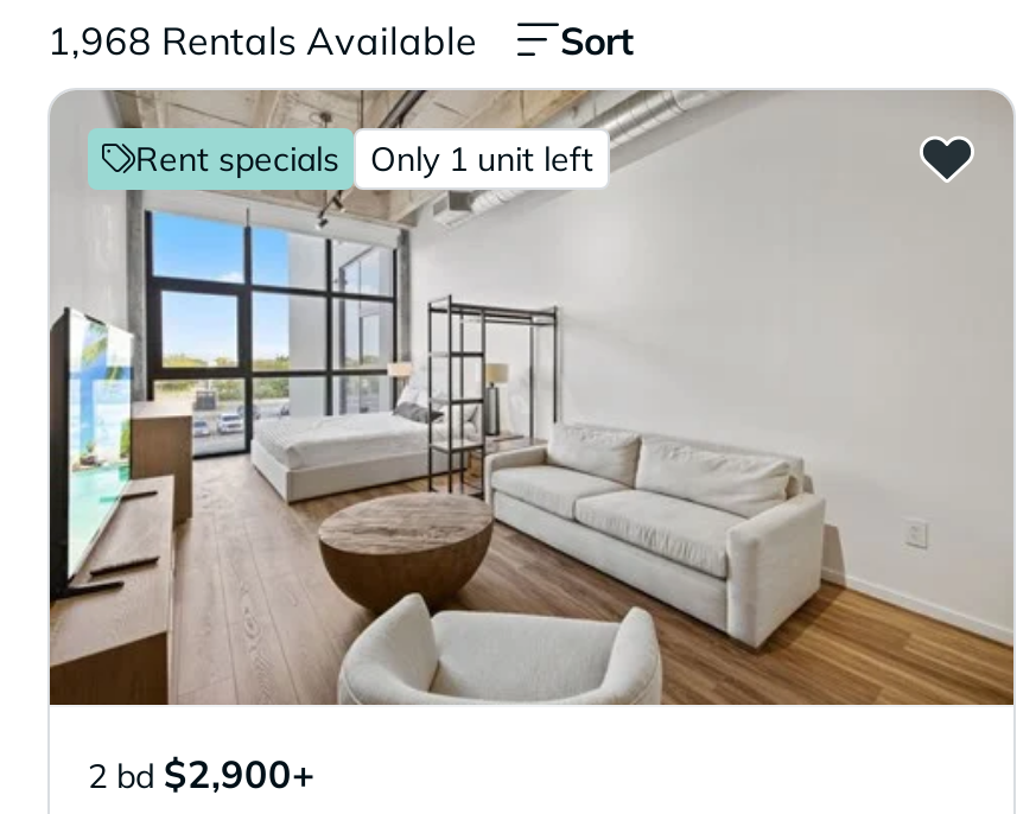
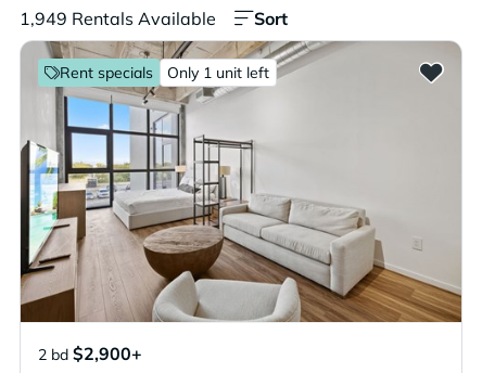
[47,17,477,64] 1,968 Rentals Available -> [20,8,216,29] 1,949 Rentals Available

